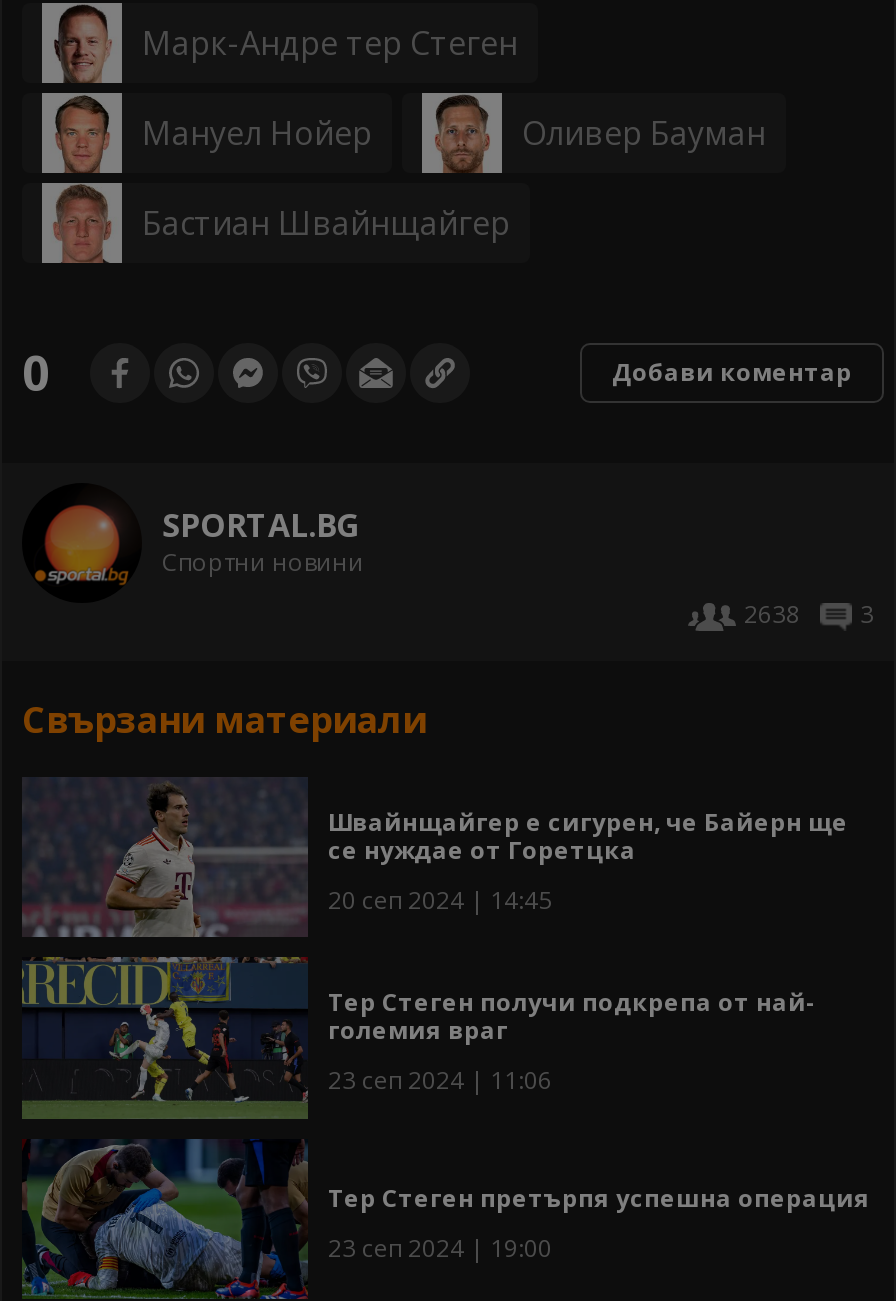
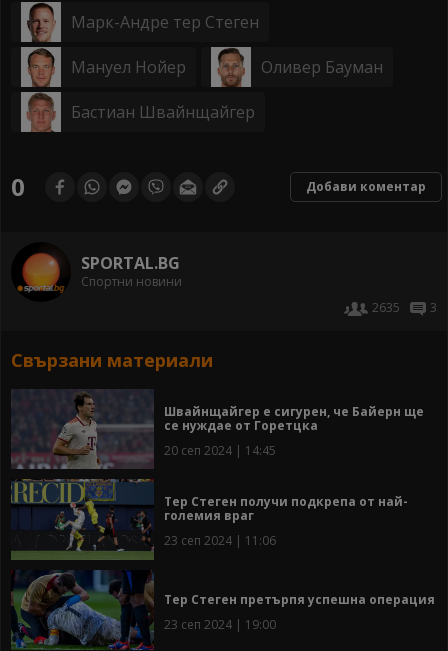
[744,597,874,631] 2638 3 -> [372,299,437,316] 2635 3

